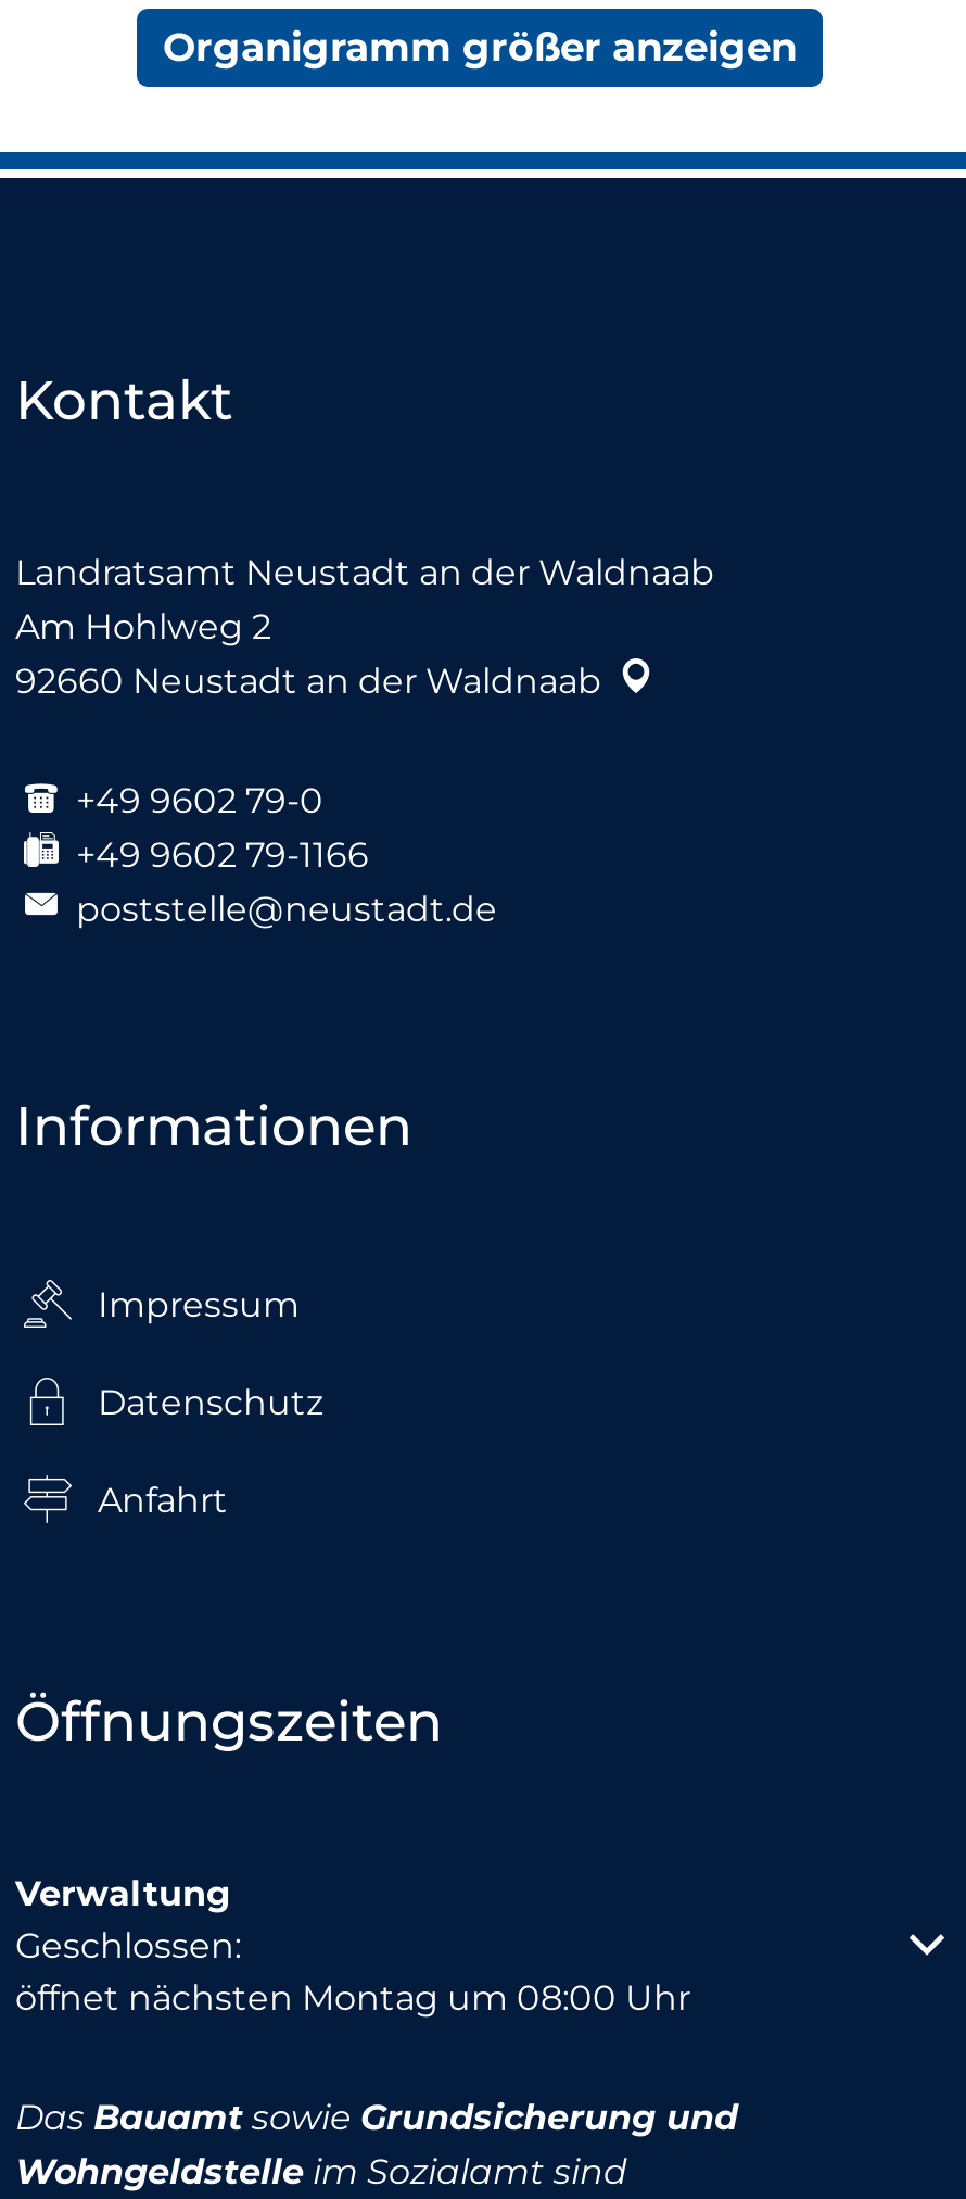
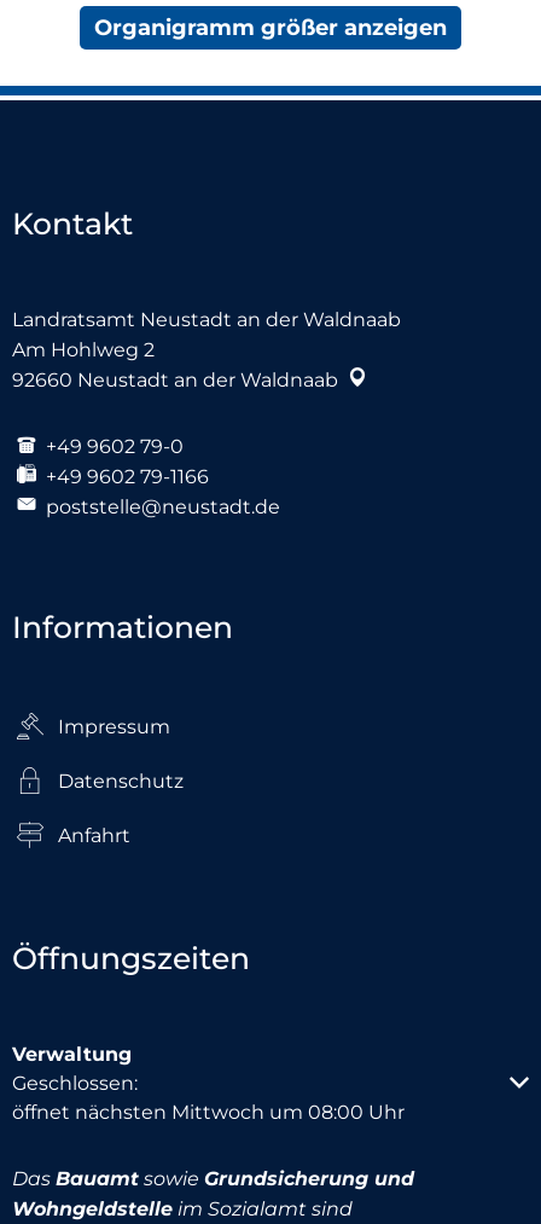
[15,1977,690,2019] öffnet nächsten Montag um 08:00 Uhr -> [12,1101,405,1124] öffnet nächsten Mittwoch um 08:00 Uhr

